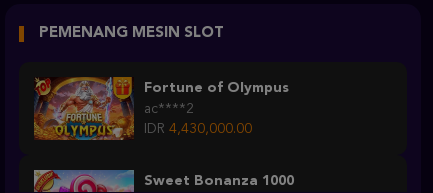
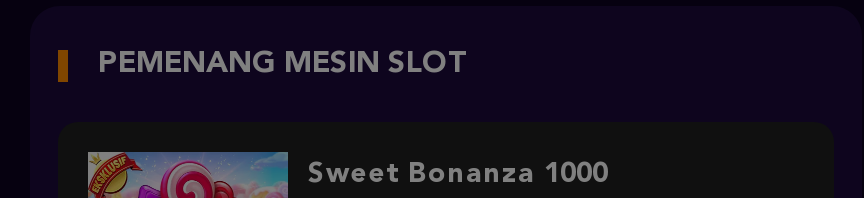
[33,76,289,142] [image] | Fortune of Olympus | ac****2 | IDR 4,430,000.00 -> none

